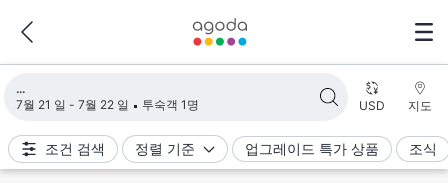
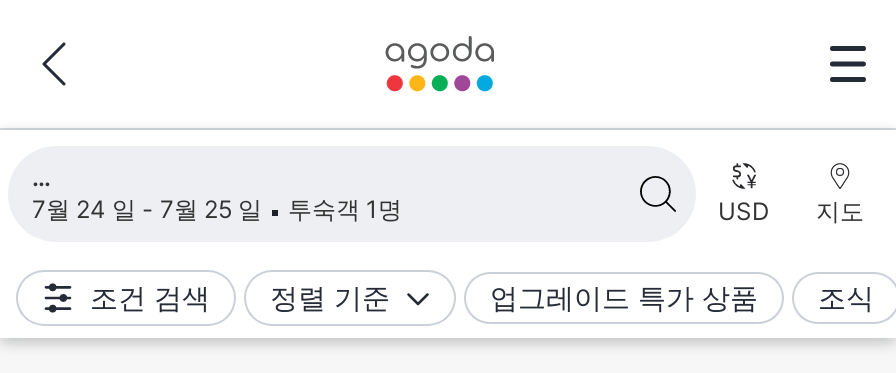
[16,97,199,112] 7월 21 일 - 7월 22 일 투숙객 1명 -> [32,194,402,224] 7월 24 일 - 7월 25 일 투숙객 1명

